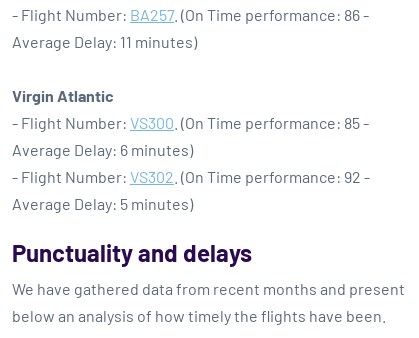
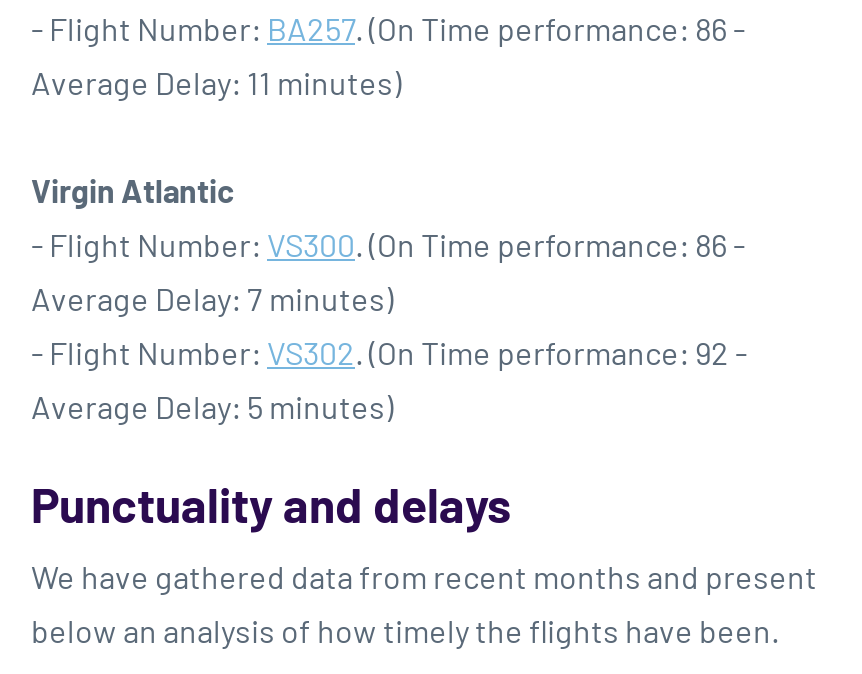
[12,113,369,132] - Flight Number: VS300. (On Time performance: 85 - -> [31,225,745,263] - Flight Number: VS300. (On Time performance: 86 -
[12,140,193,159] Average Delay: 6 minutes) -> [31,279,393,317] Average Delay: 7 minutes)

